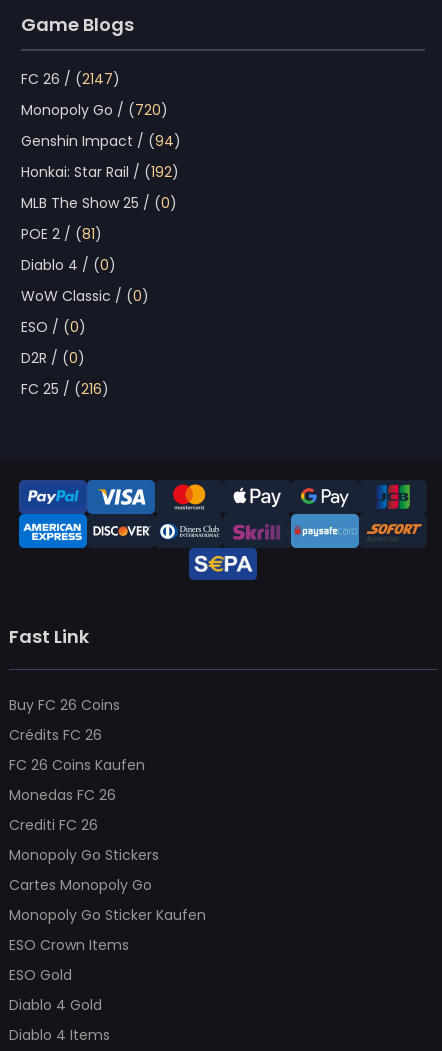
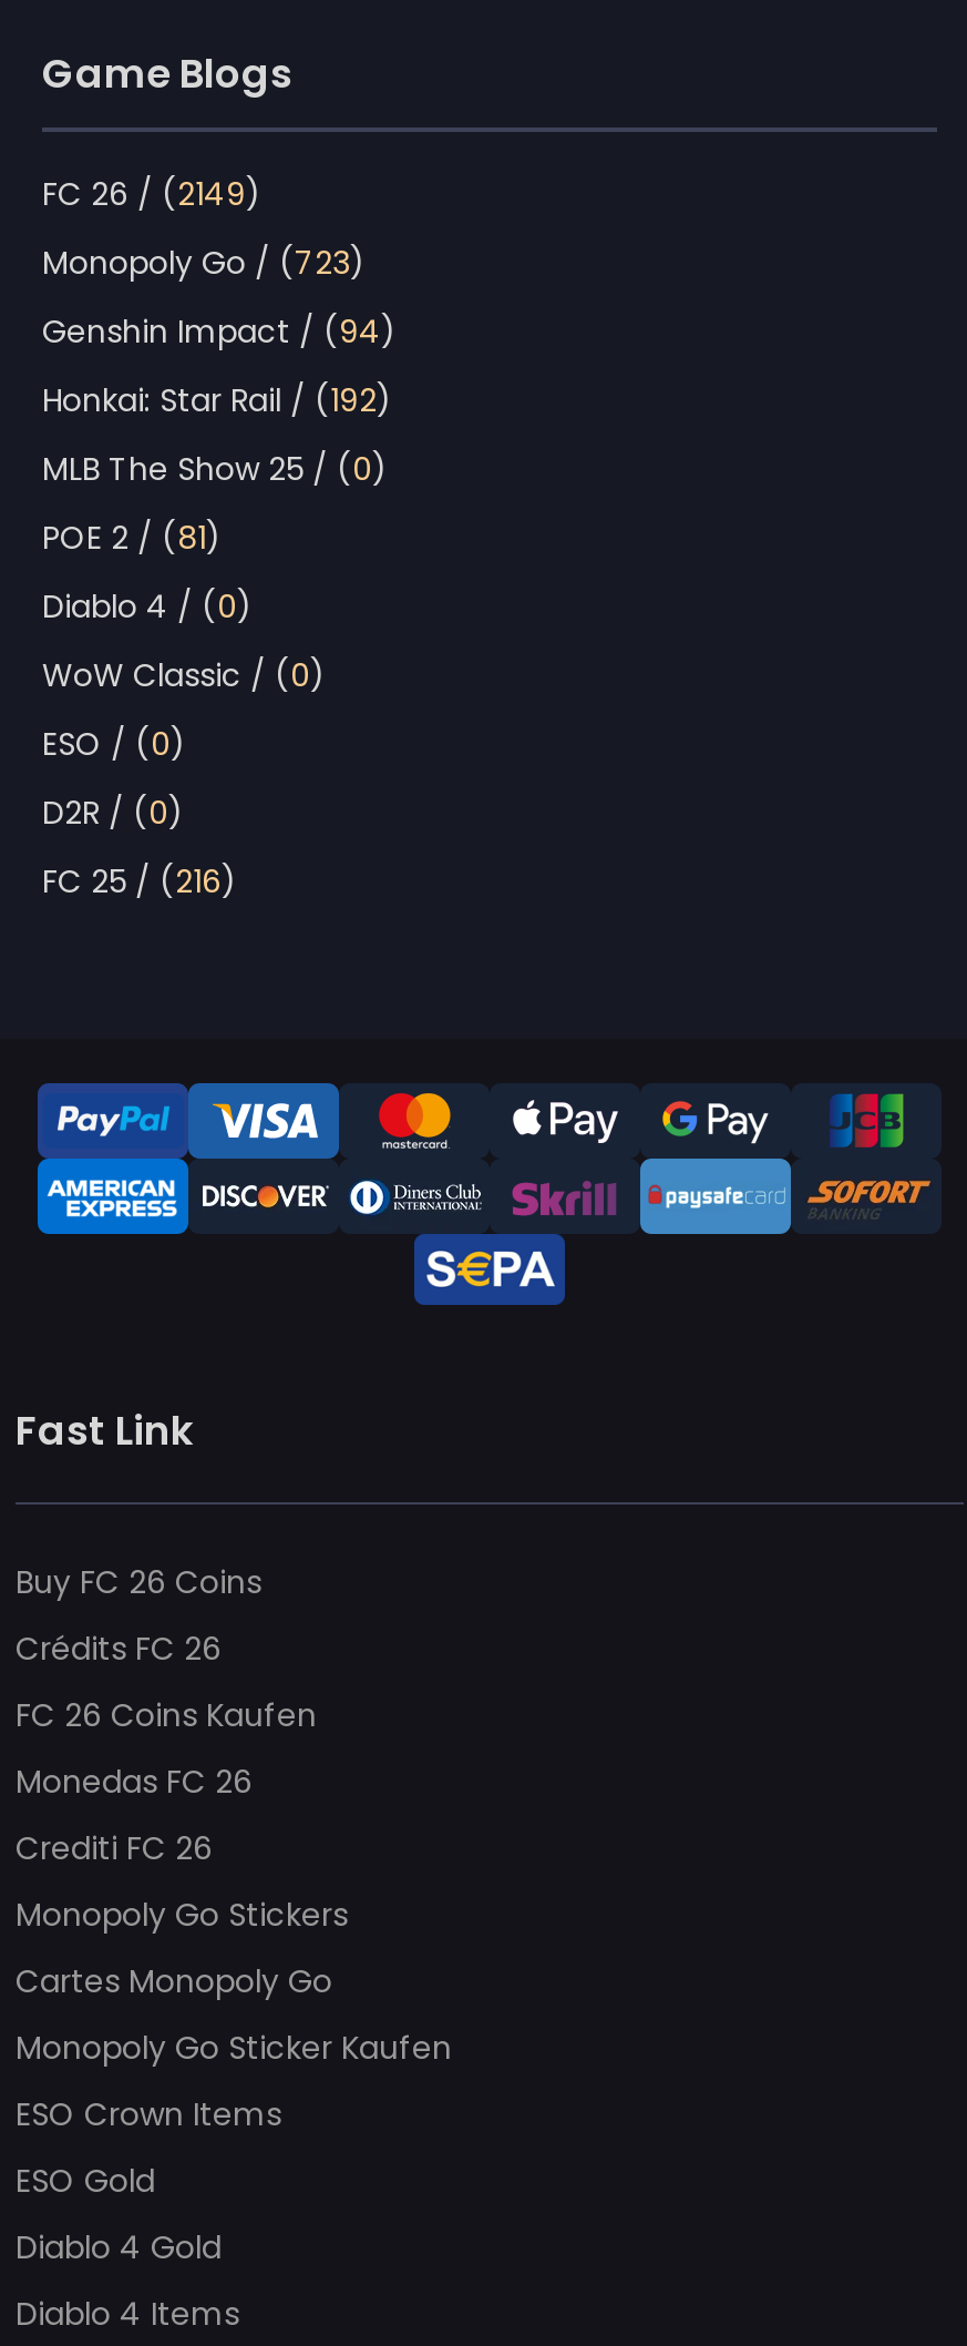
[21,69,120,89] FC 26 / (2147) -> [42,171,261,215] FC 26 / (2149)
[21,100,168,120] Monopoly Go / (720) -> [42,240,366,284] Monopoly Go / (723)

